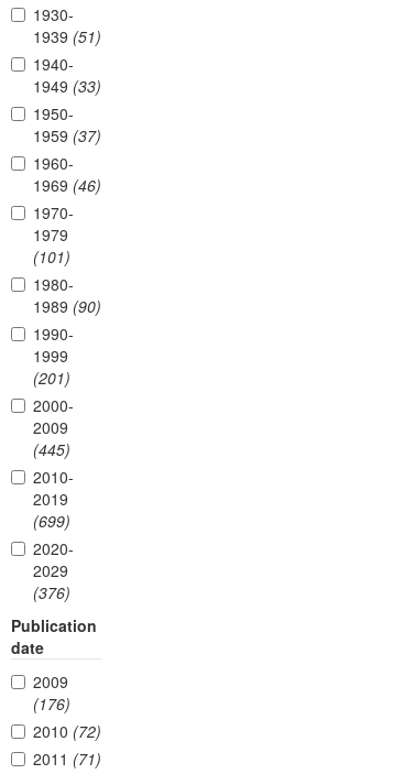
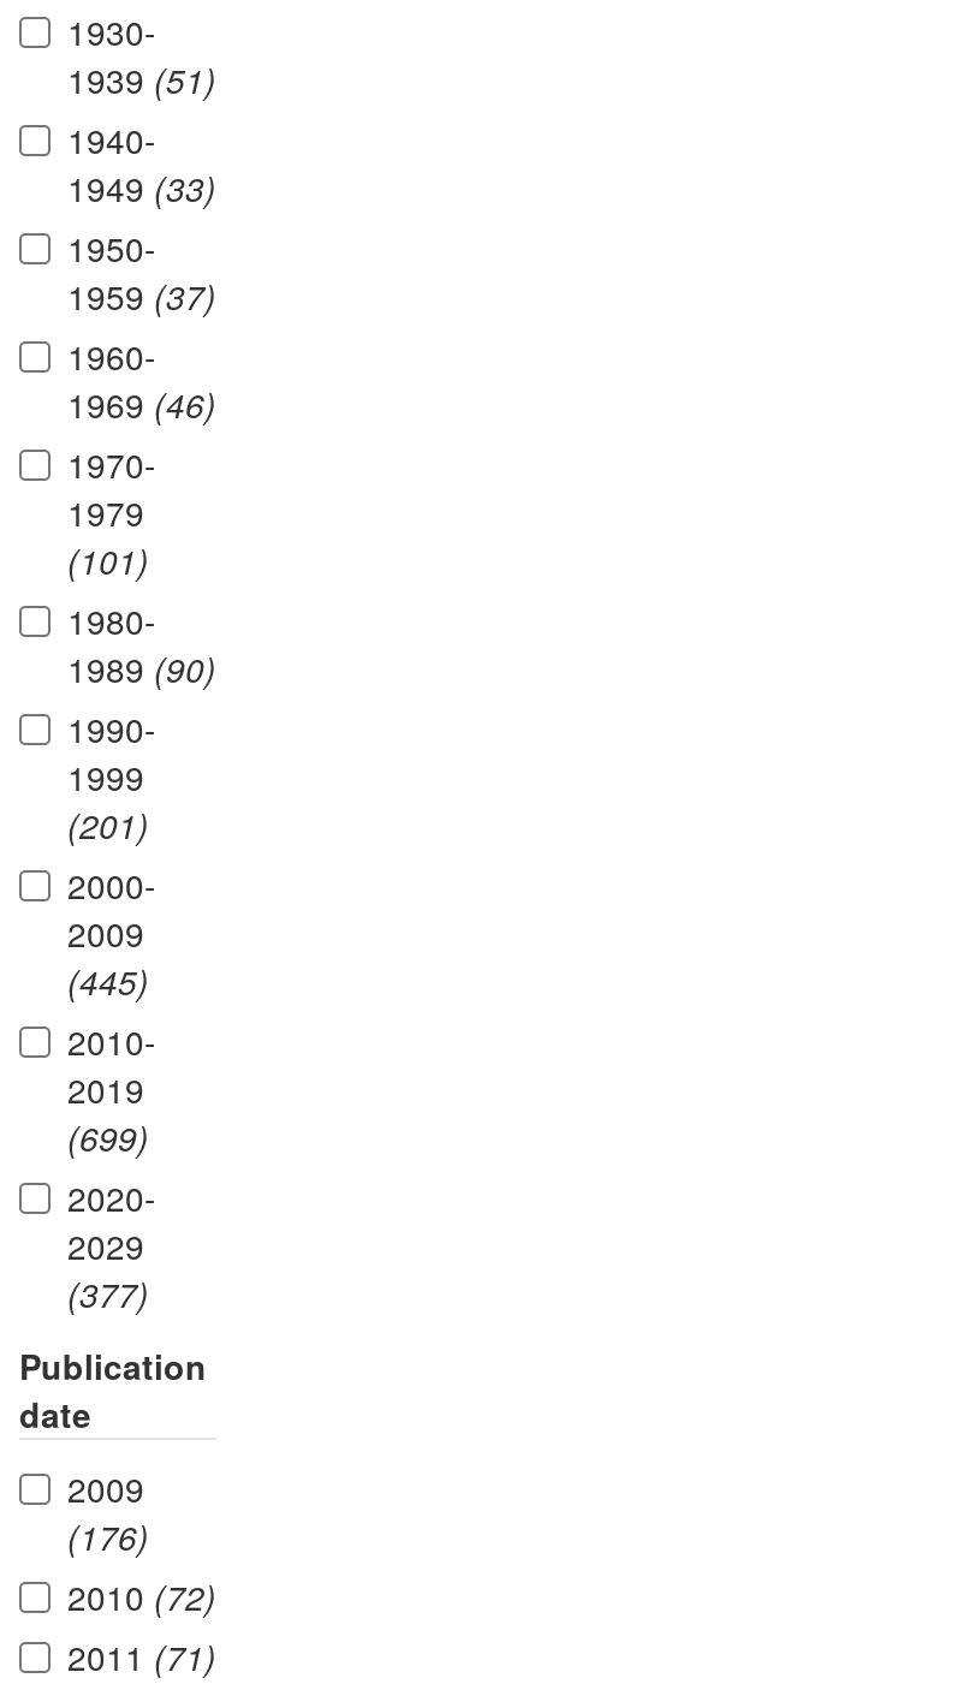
[33,581,70,603] (376) -> [67,1269,149,1317] (377)

